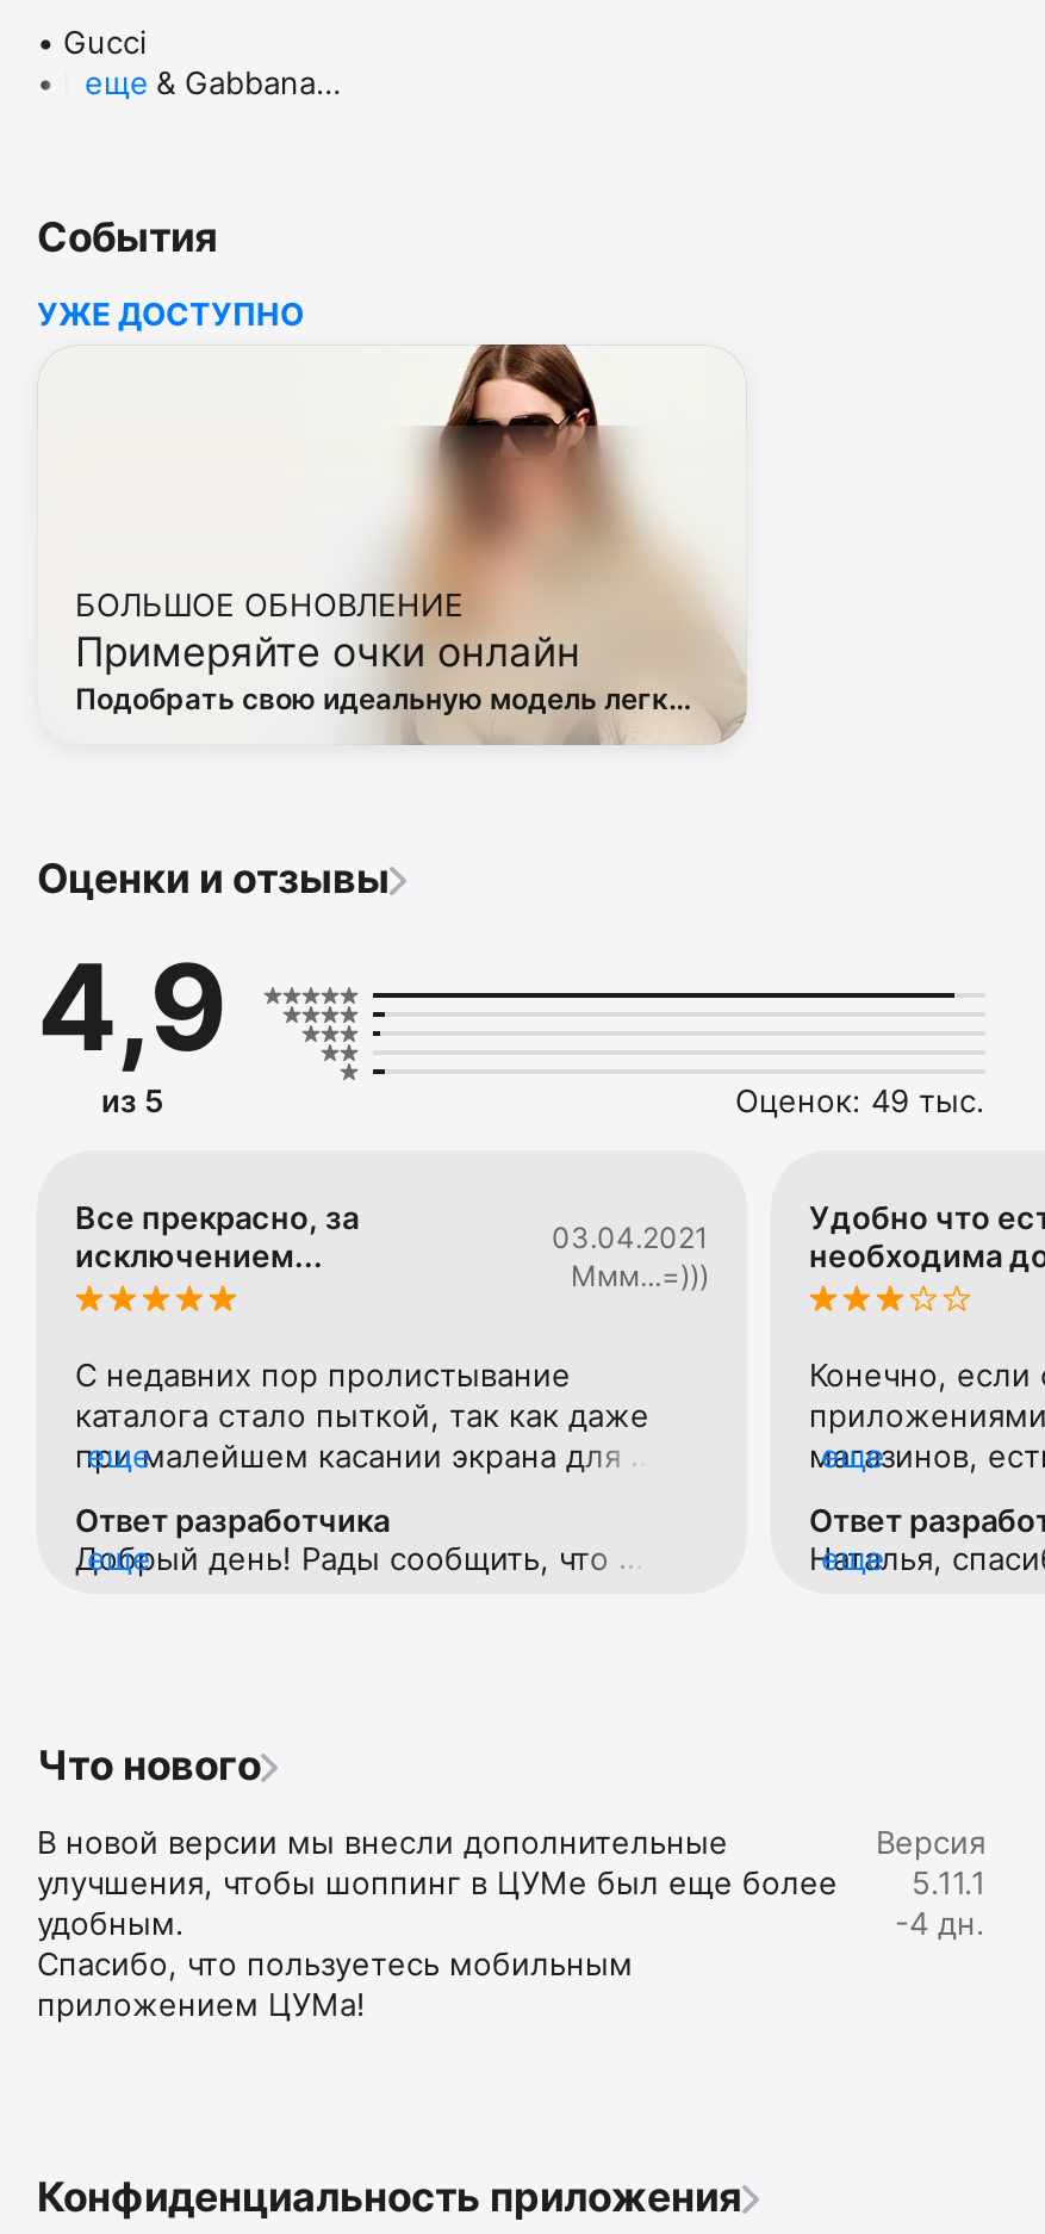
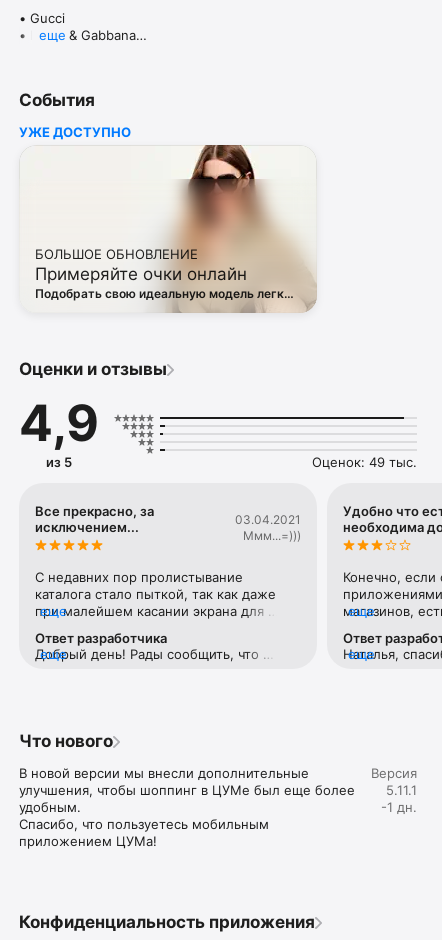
[895,1904,985,1942] -4 дн. -> [381,799,417,815] -1 дн.

